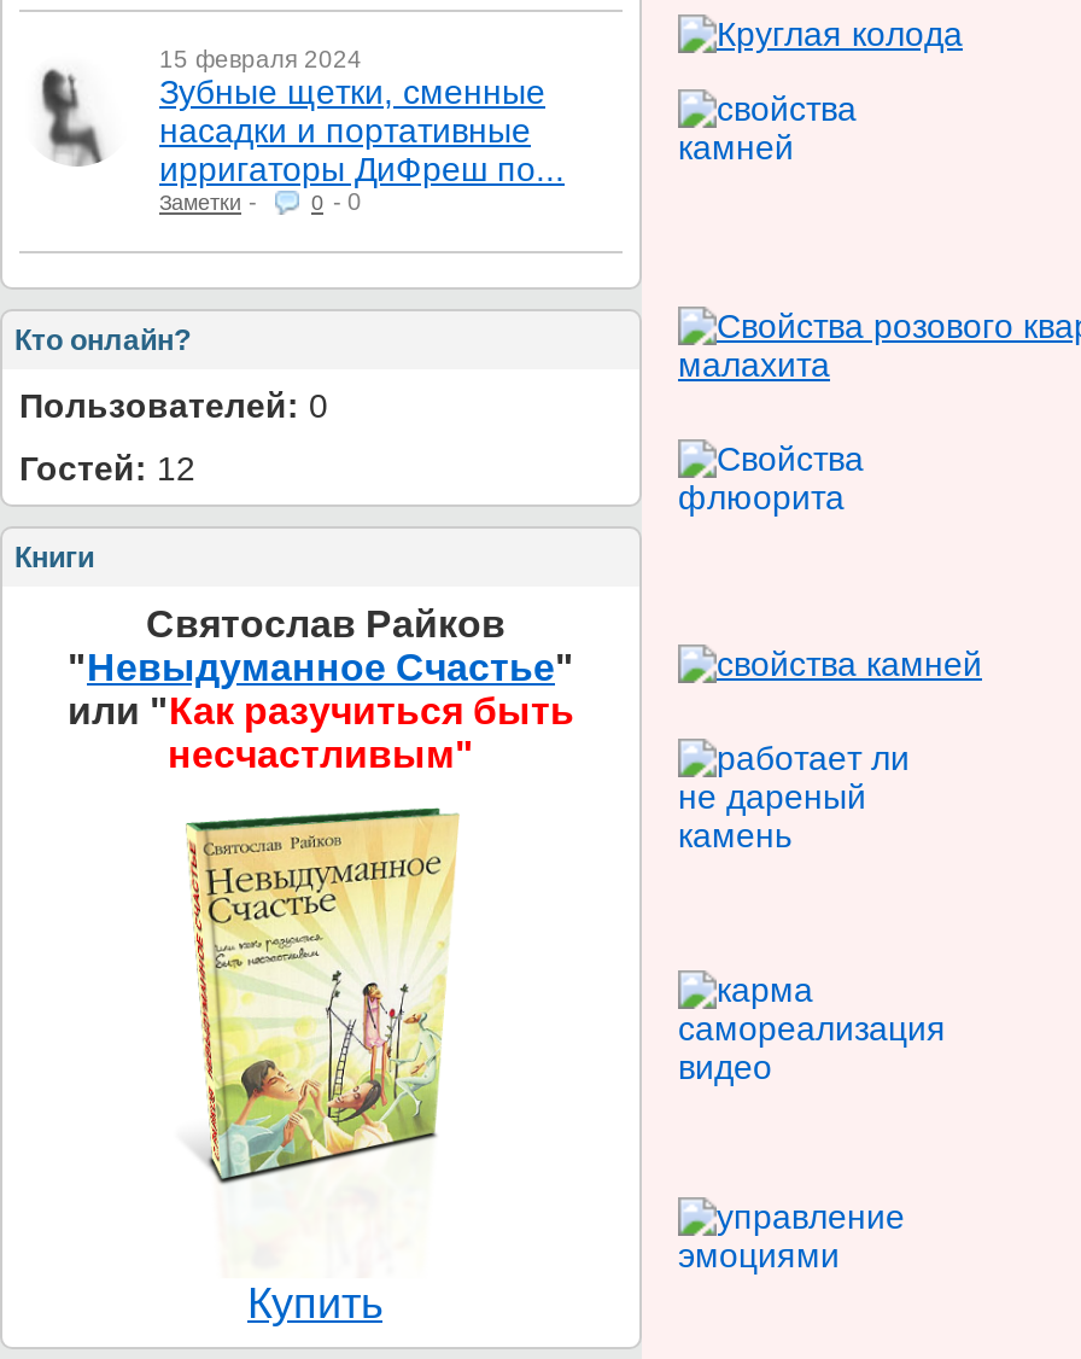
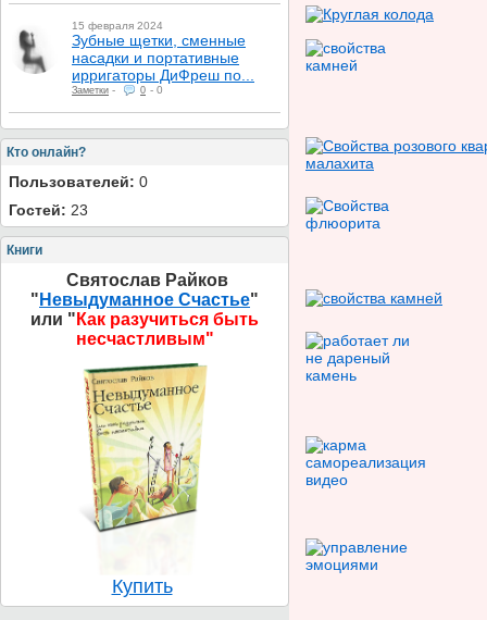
[19,450,195,488] Гостей: 12 -> [9,202,88,219] Гостей: 23

